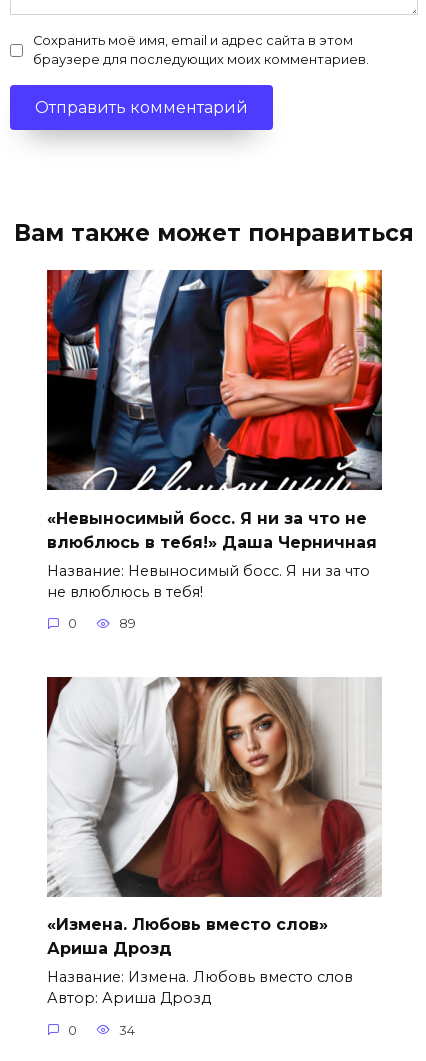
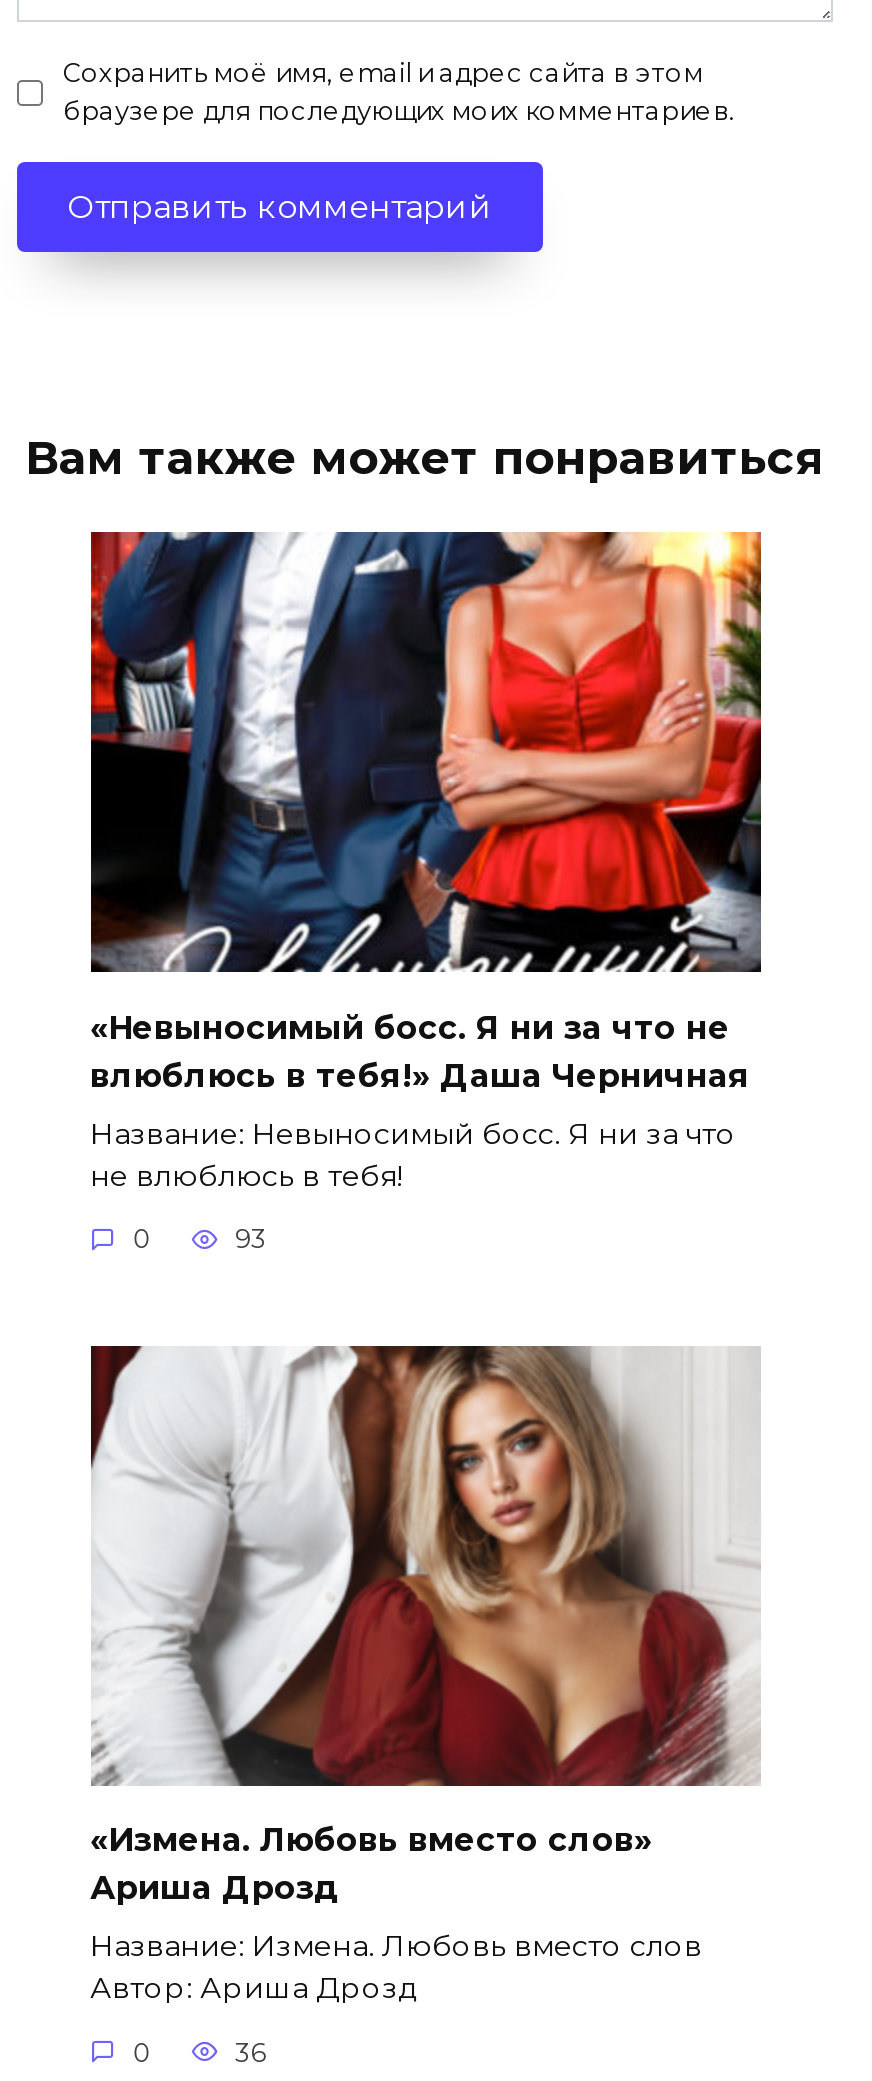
[119,616,136,631] 89 -> [235,1224,267,1254] 93
[119,1023,135,1038] 34 -> [235,2038,267,2068] 36

